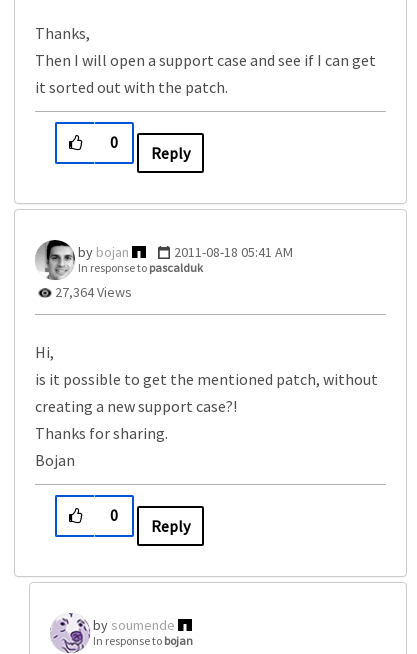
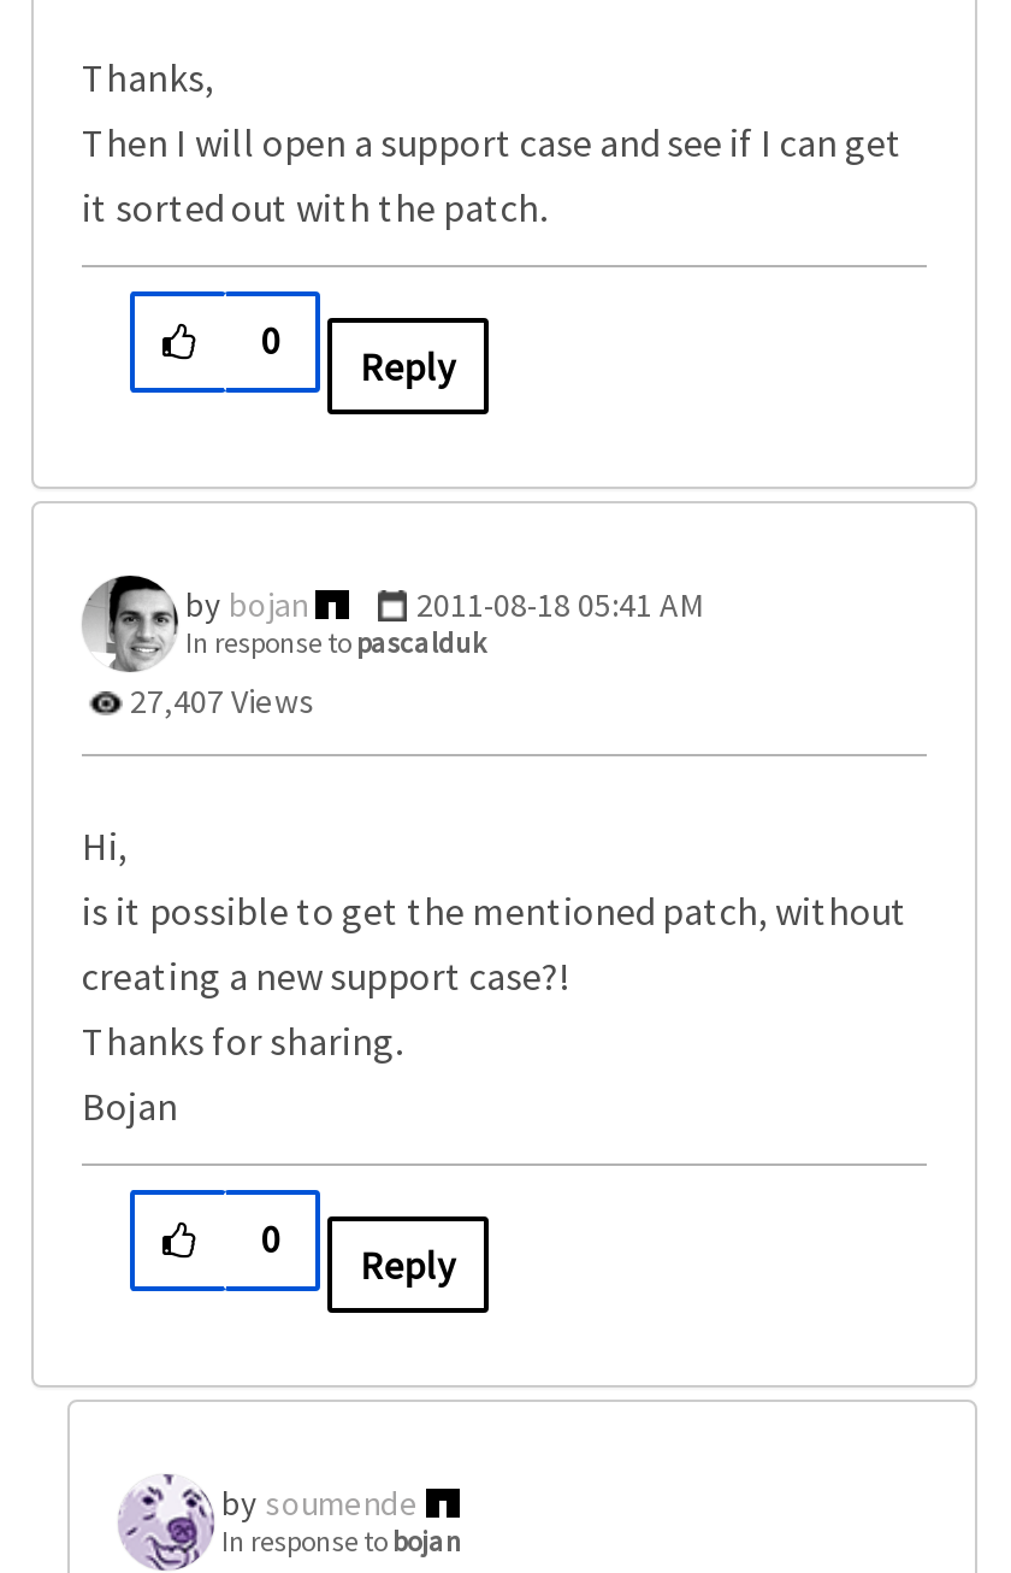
[52,283,132,301] 27,364 Views -> [123,679,315,723] 27,407 Views

